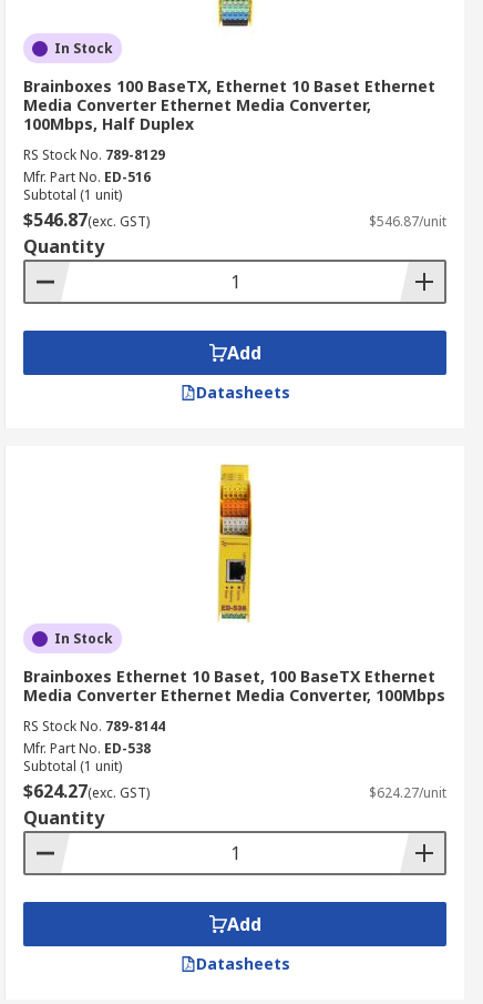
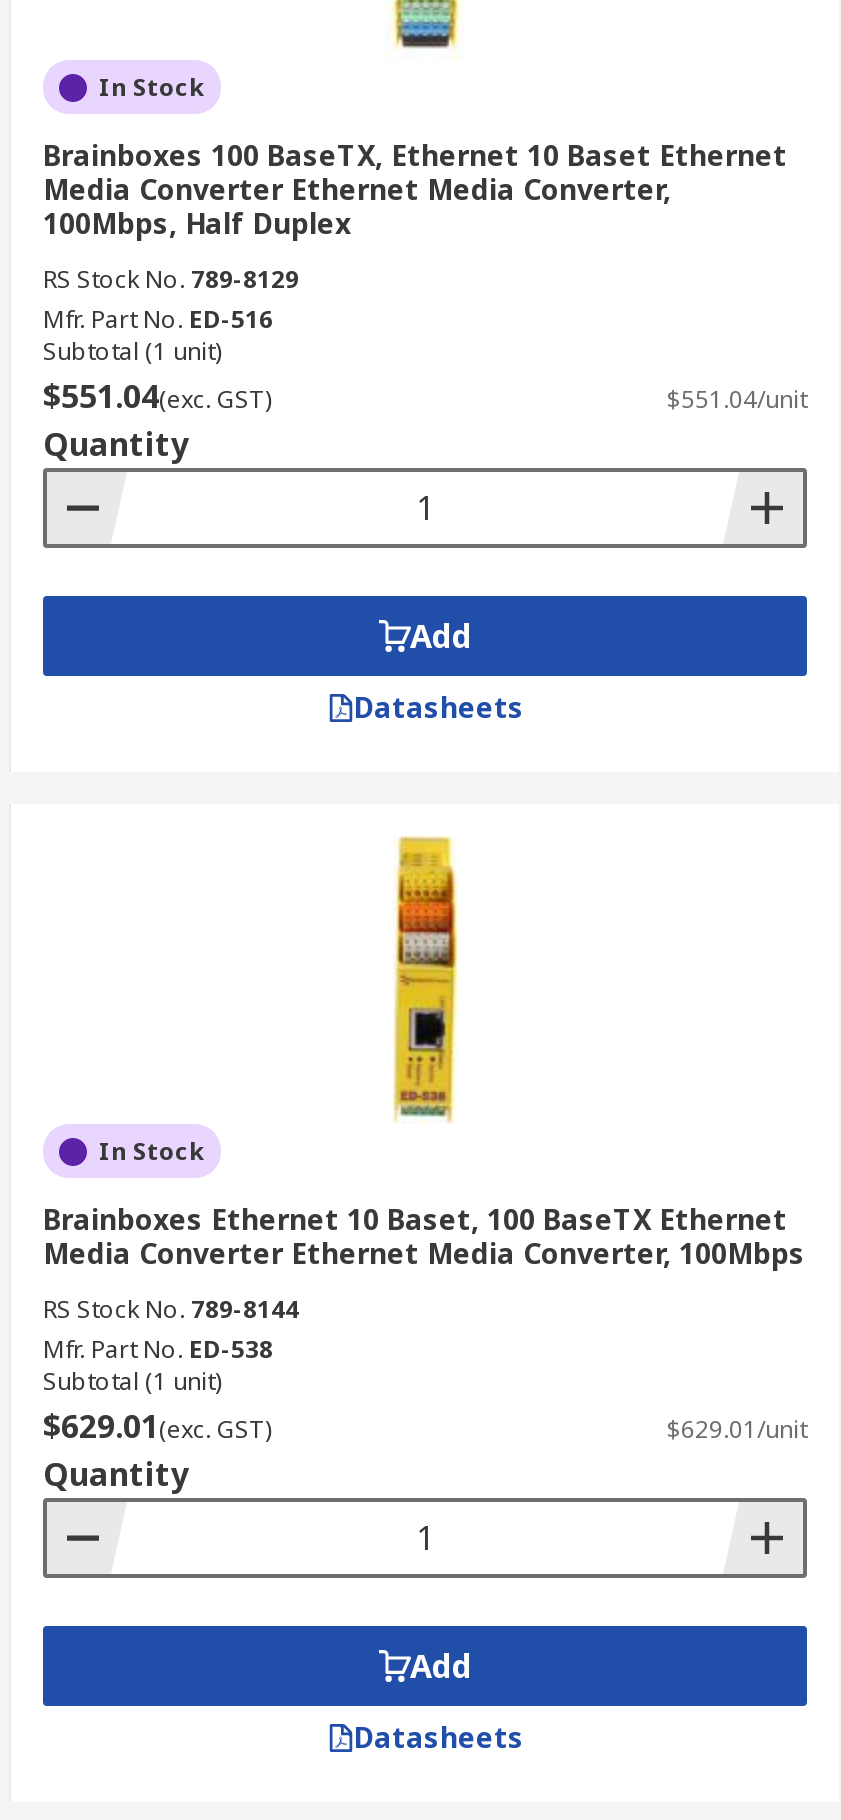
[23,207,446,232] $546.87(exc. GST) | $546.87/unit -> [43,374,807,418] $551.04(exc. GST) | $551.04/unit
[23,779,446,803] $624.27(exc. GST) | $624.27/unit -> [43,1404,807,1448] $629.01(exc. GST) | $629.01/unit

